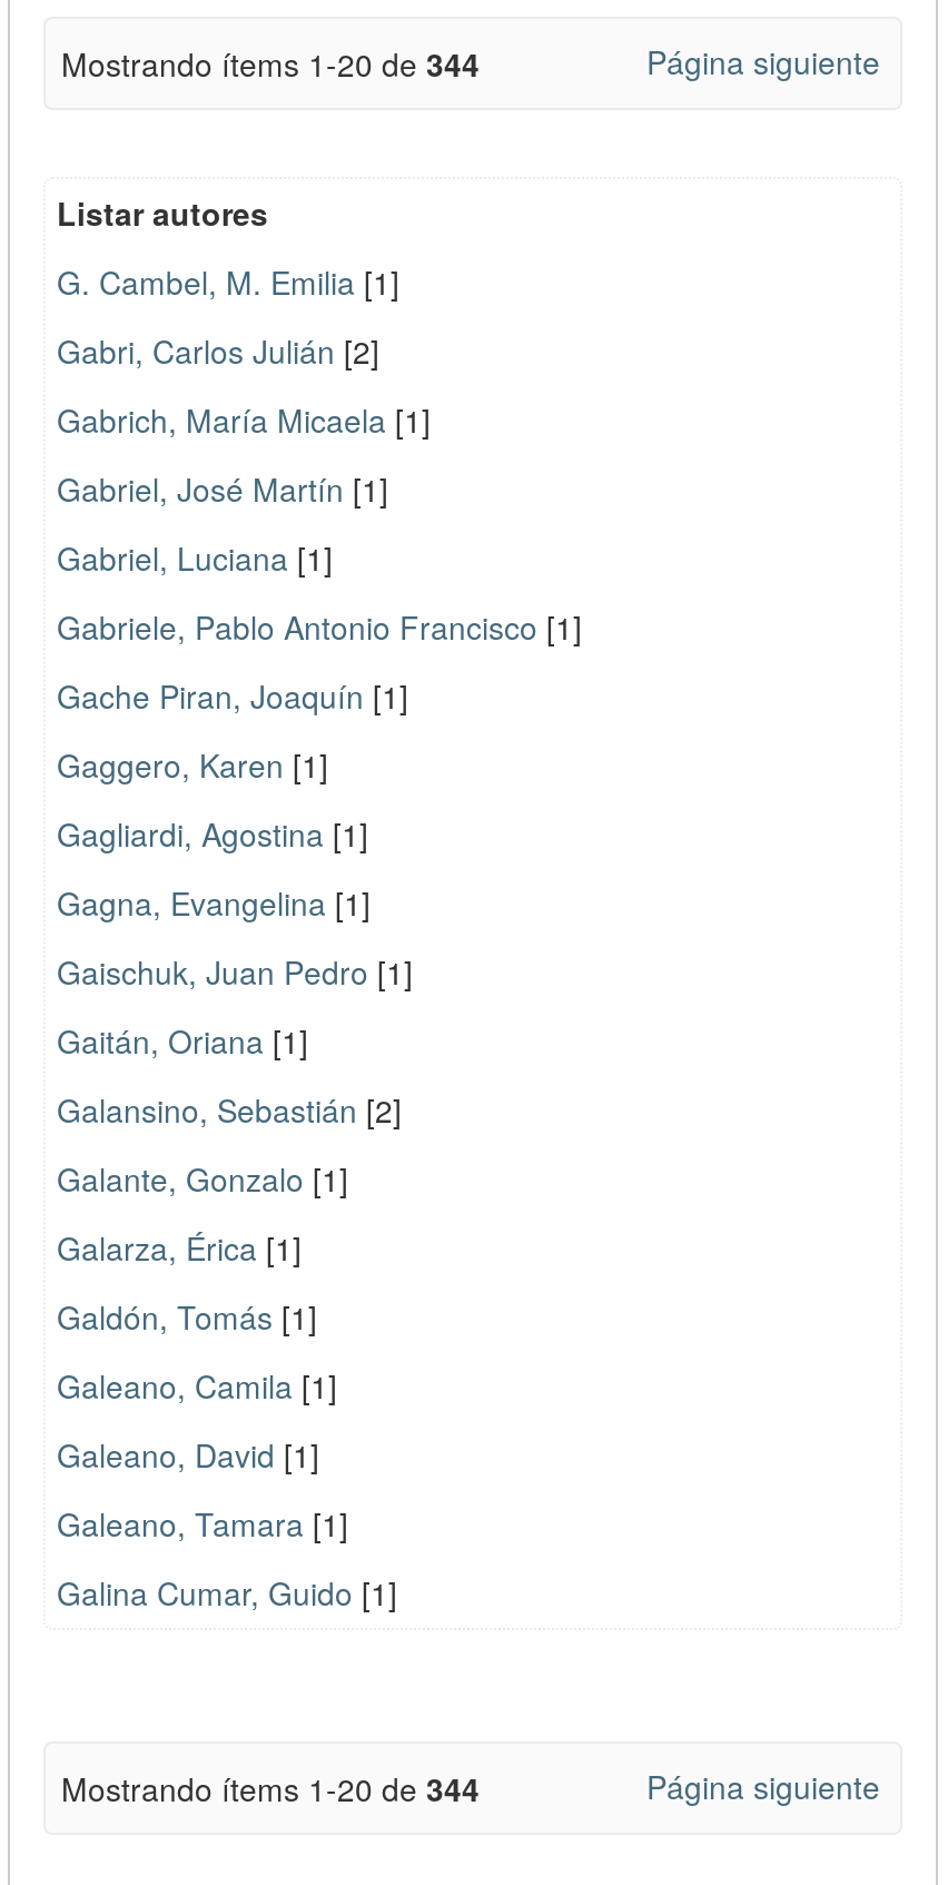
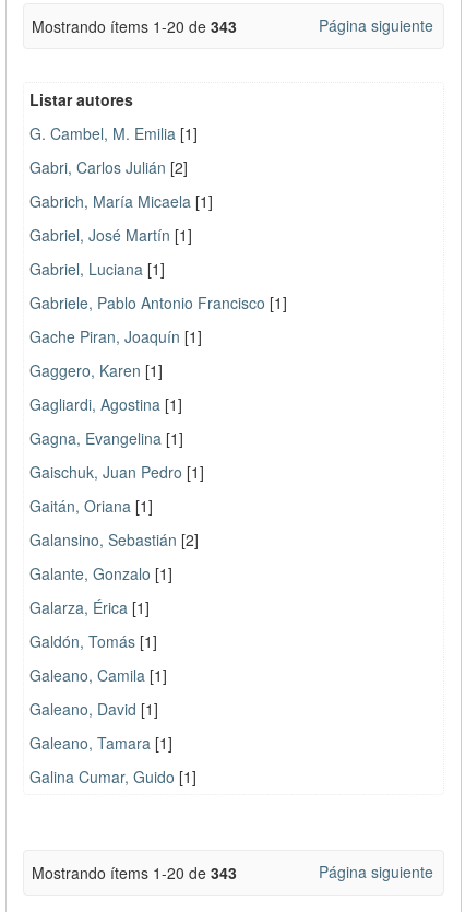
[61,41,480,86] Mostrando ítems 1-20 de 344 -> [32,15,237,37] Mostrando ítems 1-20 de 343
[61,1766,480,1810] Mostrando ítems 1-20 de 344 -> [32,862,237,884] Mostrando ítems 1-20 de 343

